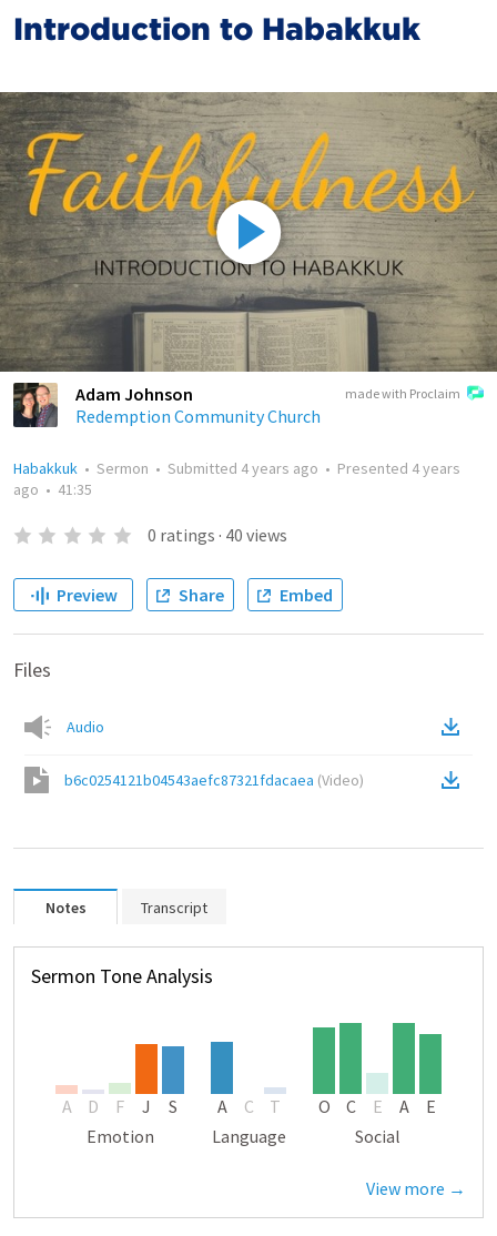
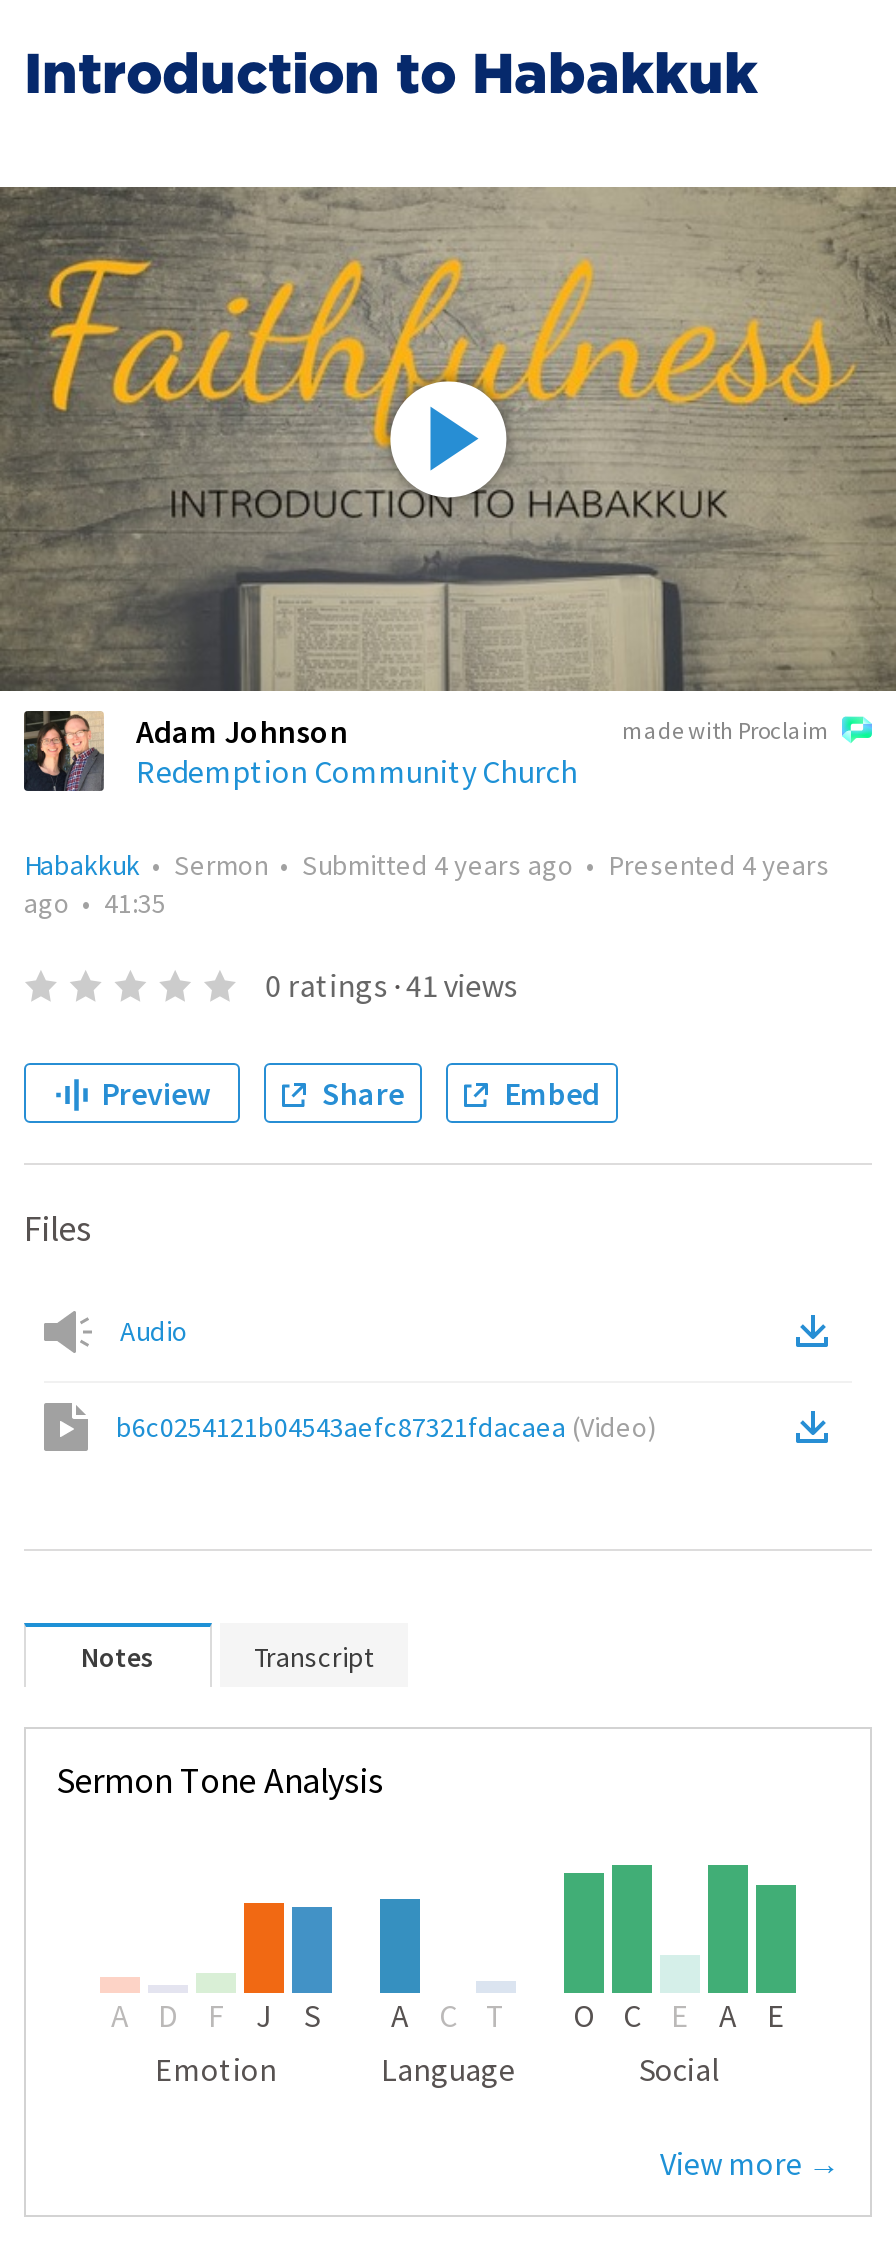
[147,524,287,546] 0 ratings · 40 views -> [265,965,517,1005] 0 ratings · 41 views

